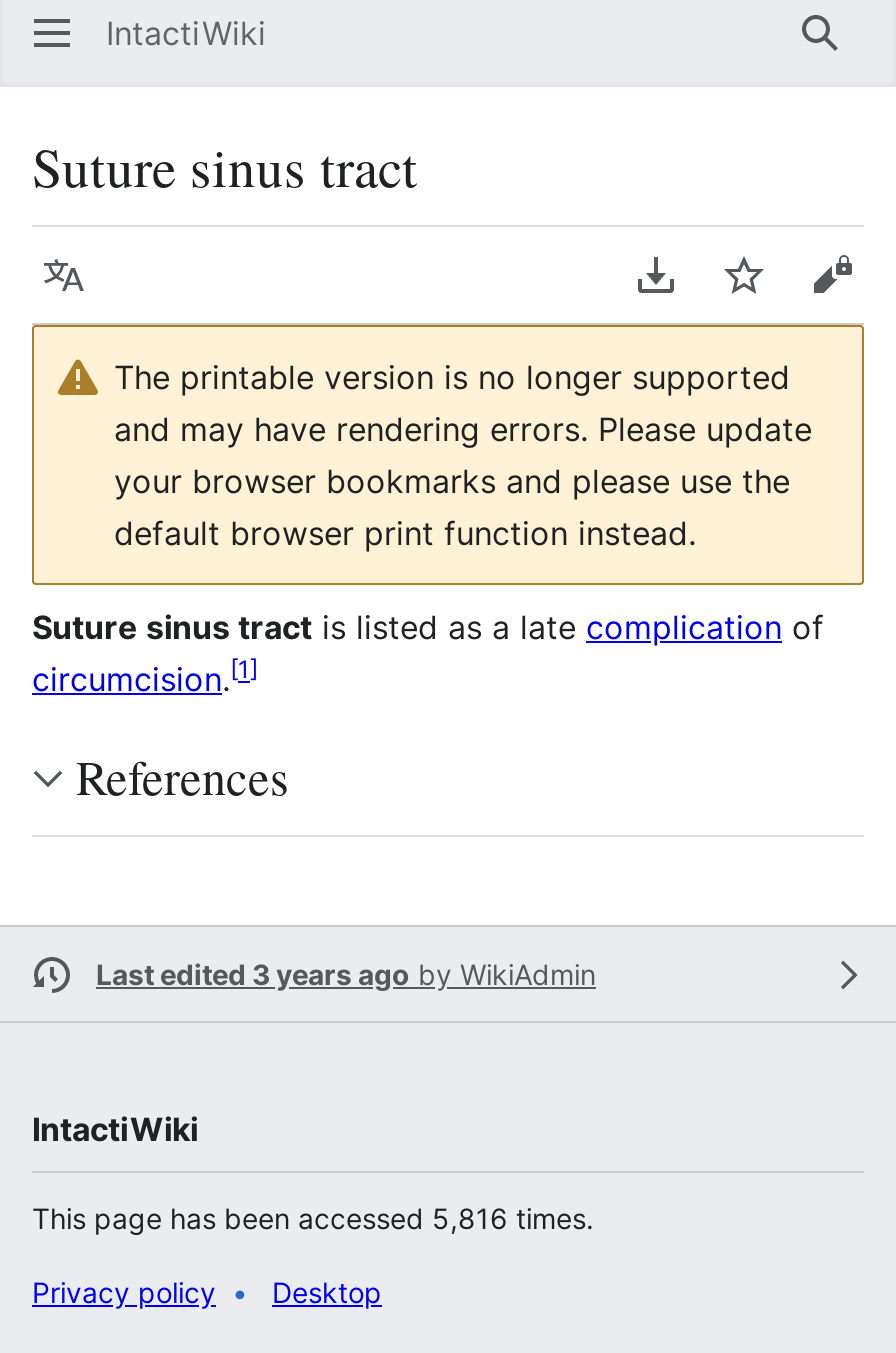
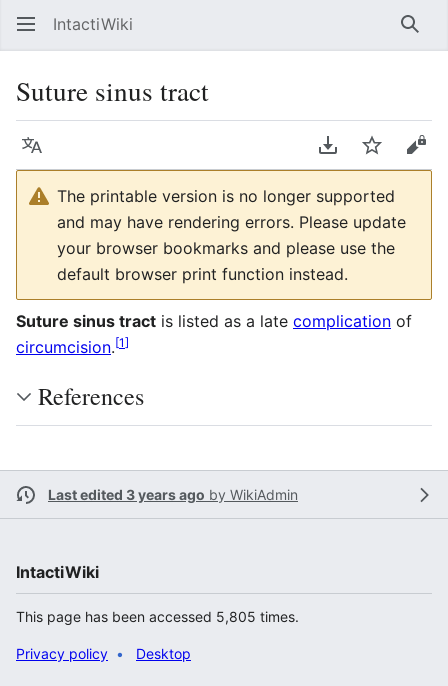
[32,1201,594,1235] This page has been accessed 5,816 times. -> [16,608,299,625] This page has been accessed 5,805 times.

